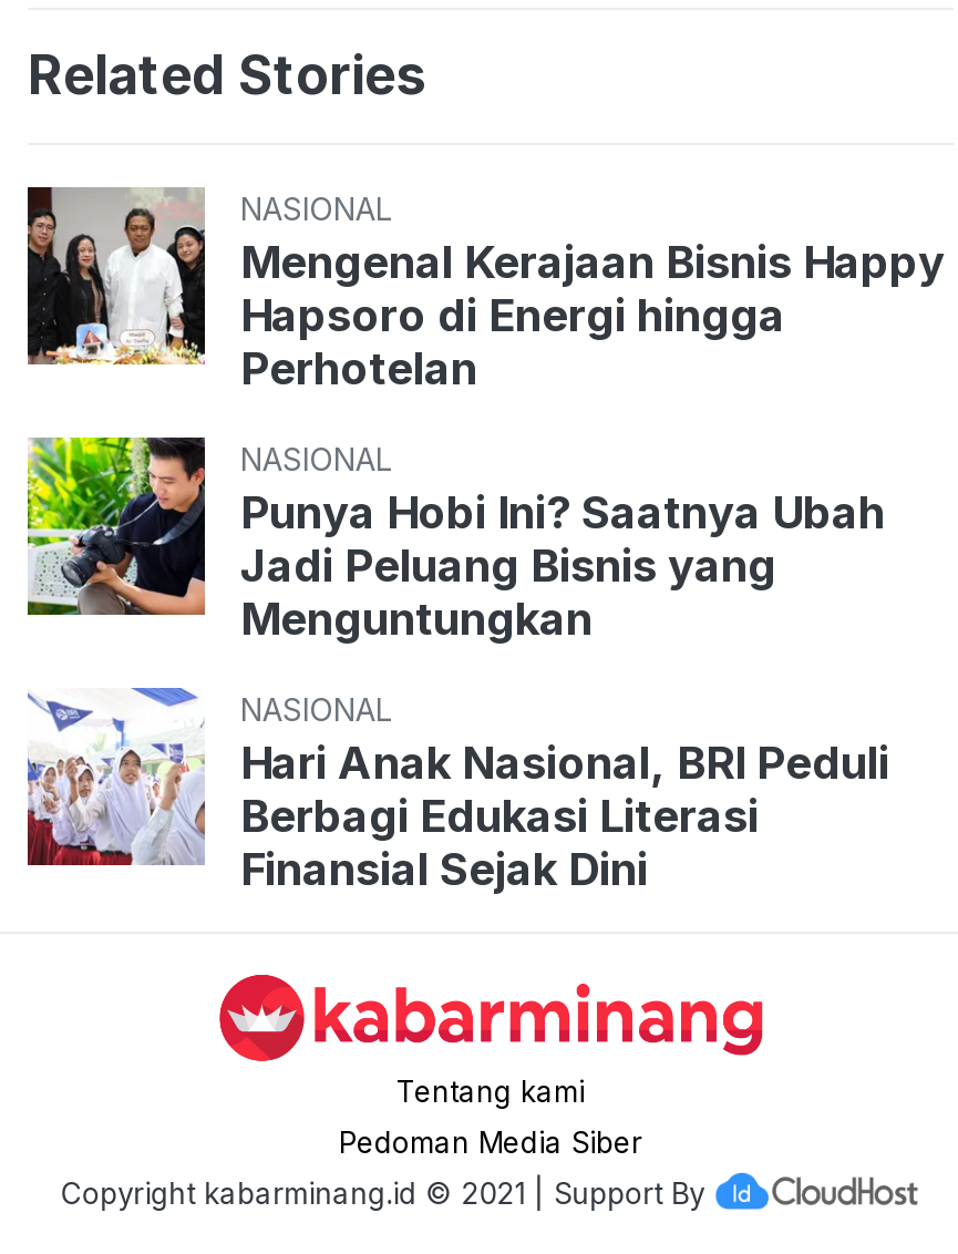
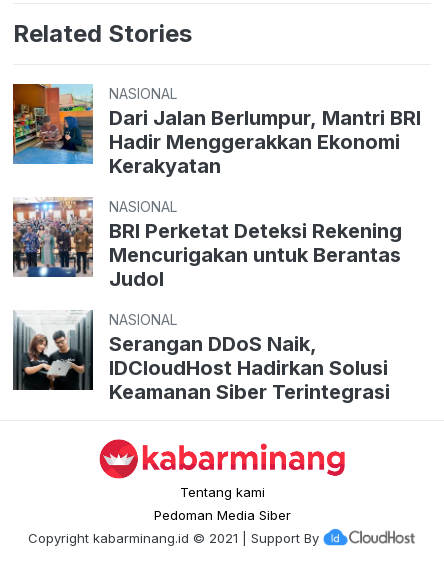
[25,187,945,397] [image] | Mengenal Kerajaan Bisnis Happy | Hapsoro di Energi hingga | Perhotelan -> [12,84,421,178] [image] | Dari Jalan Berlumpur, Mantri BRI | Hadir Menggerakkan Ekonomi | Kerakyatan
[25,435,885,647] [image] | Punya Hobi Ini? Saatnya Ubah | Jadi Peluang Bisnis yang | Menguntungkan -> [12,197,402,291] [image] | BRI Perketat Deteksi Rekening | Mencurigakan untuk Berantas | Judol
[25,686,889,897] [image] | Hari Anak Nasional, BRI Peduli | Berbagi Edukasi Literasi | Finansial Sejak Dini -> [12,310,390,404] [image] | Serangan DDoS Naik, | IDCloudHost Hadirkan Solusi | Keamanan Siber Terintegrasi

